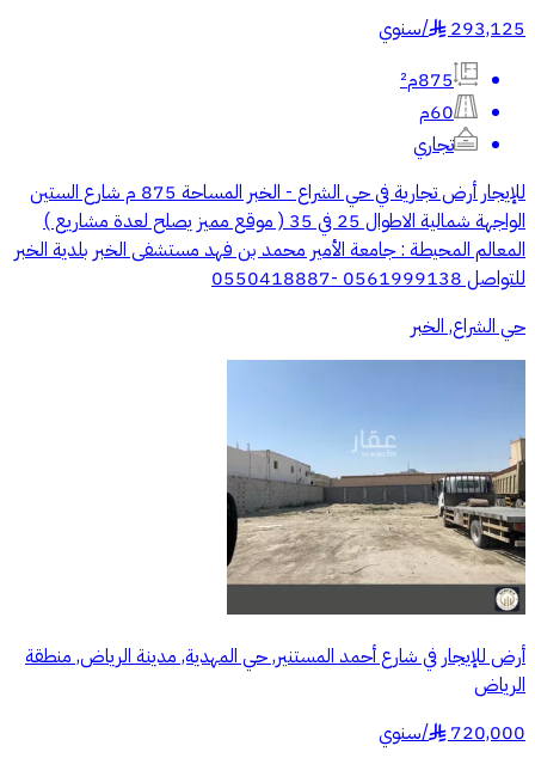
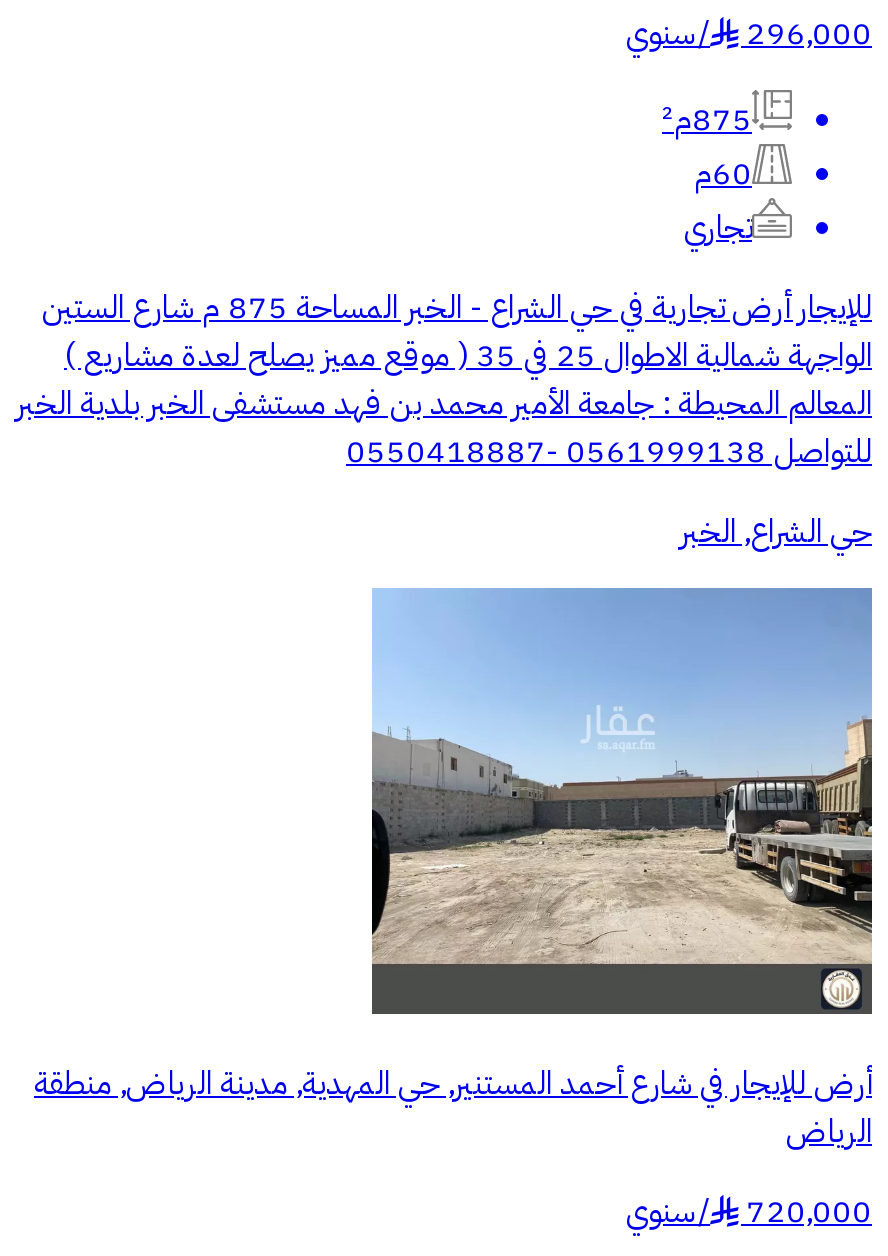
[450,14,525,43] 293,125 -> [746,10,872,58] 296,000

